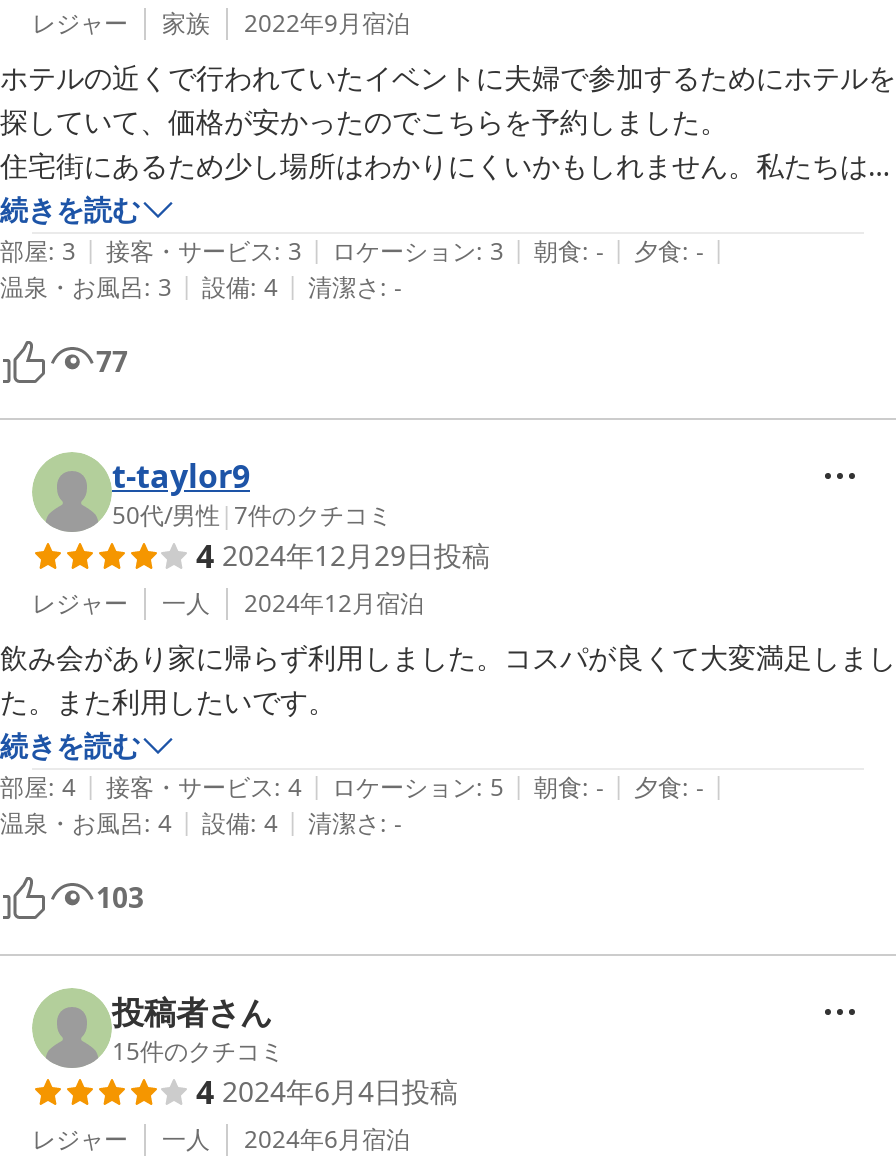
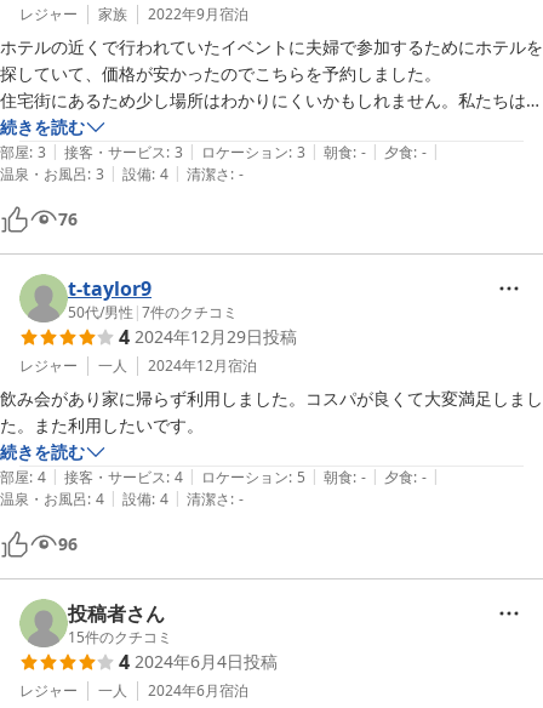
[96,342,128,380] 77 -> [58,207,78,230] 76
[96,878,144,916] 103 -> [58,532,78,555] 96

